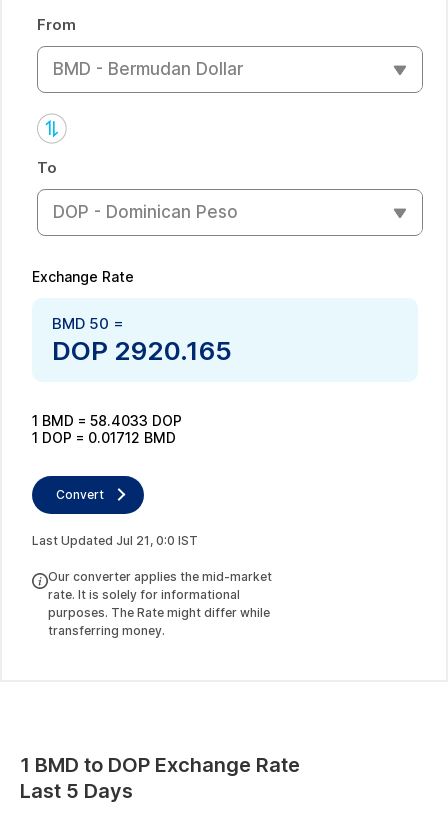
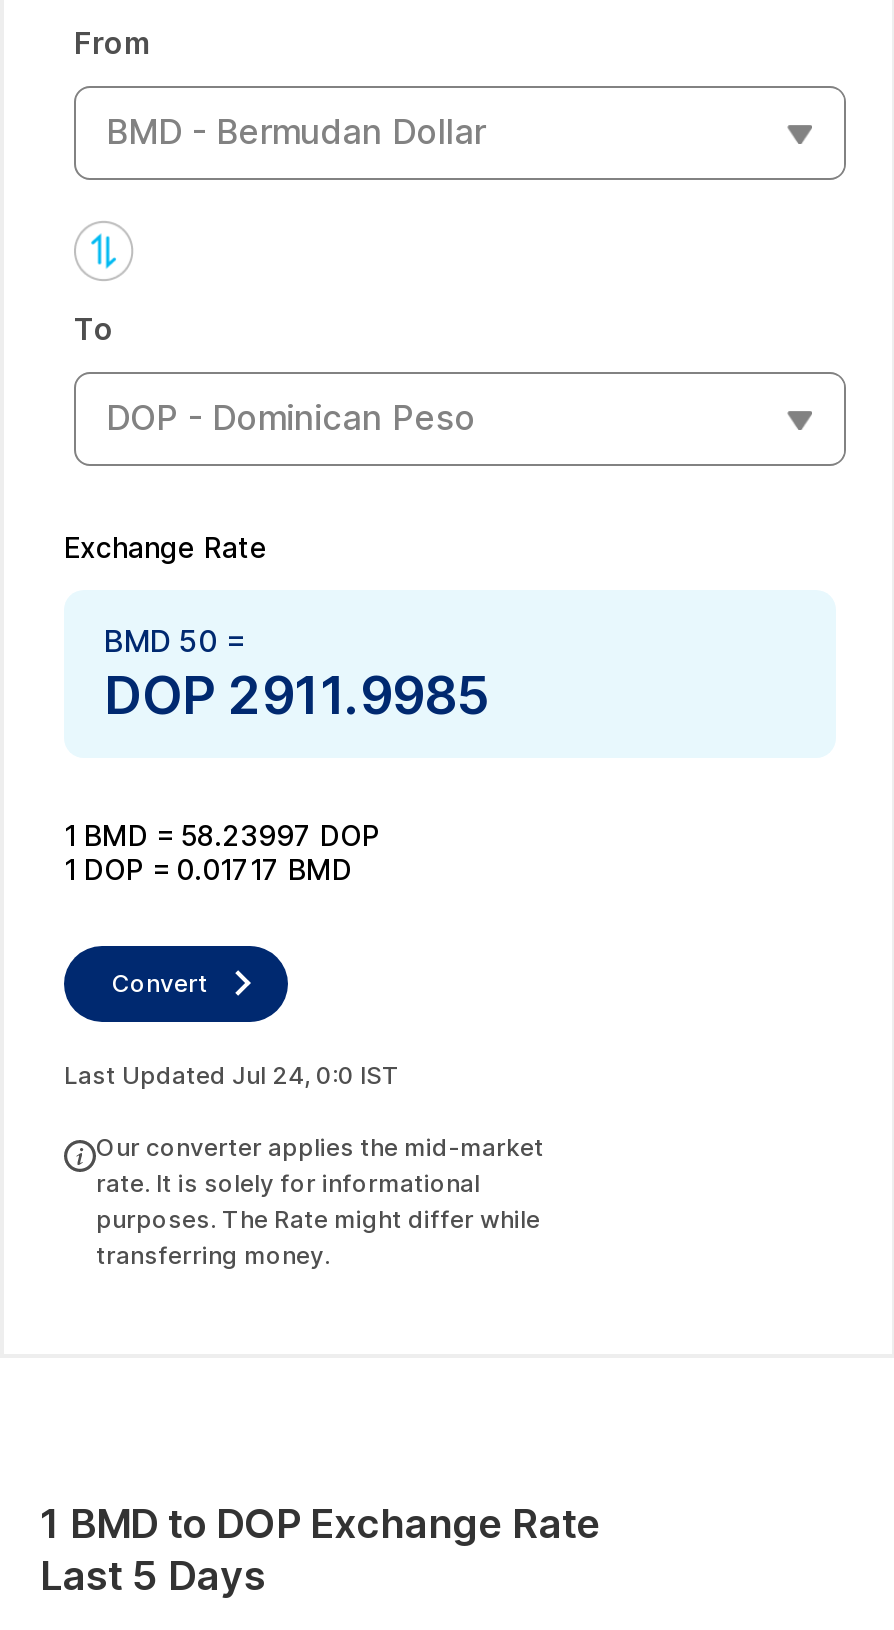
[52,334,232,365] DOP 2920.165 -> [104,663,490,725] DOP 2911.9985
[32,411,182,428] 1 BMD = 58.4033 DOP -> [64,817,380,851] 1 BMD = 58.23997 DOP
[32,428,176,445] 1 DOP = 0.01712 BMD -> [64,851,352,885] 1 DOP = 0.01717 BMD
[32,532,198,547] Last Updated Jul 21, 0:0 IST -> [64,1059,400,1089] Last Updated Jul 24, 0:0 IST

